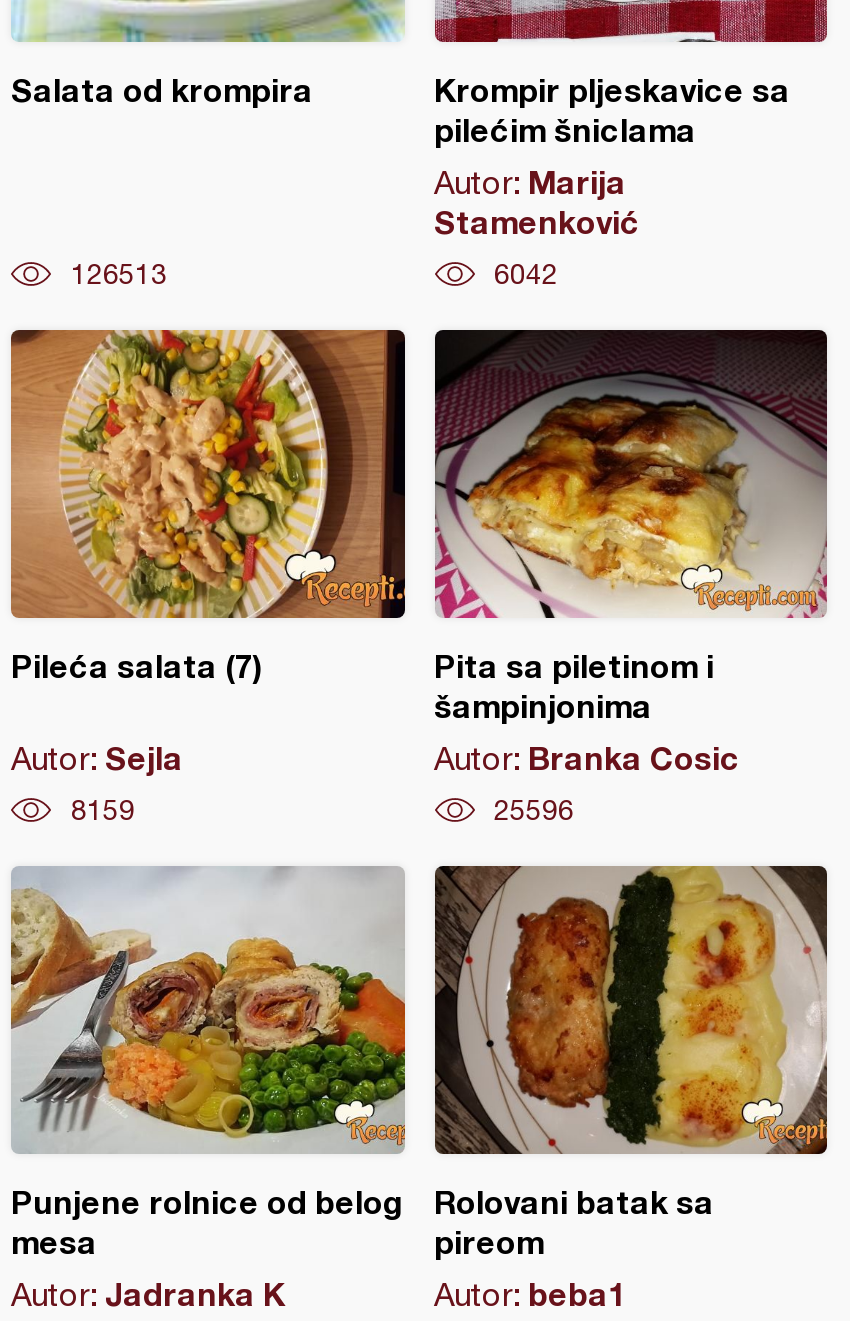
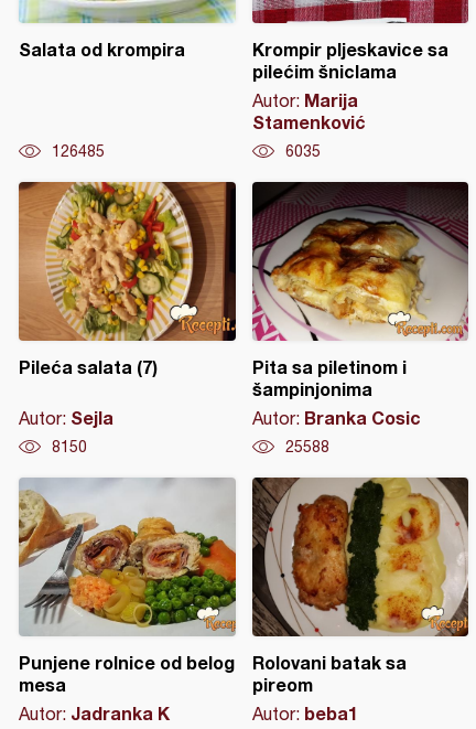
[71,257,167,289] 126513 -> [52,142,105,159] 126485
[494,257,558,289] 6042 -> [285,142,320,159] 6035
[71,793,135,825] 8159 -> [52,437,87,455] 8150
[494,793,574,825] 25596 -> [285,437,329,455] 25588

